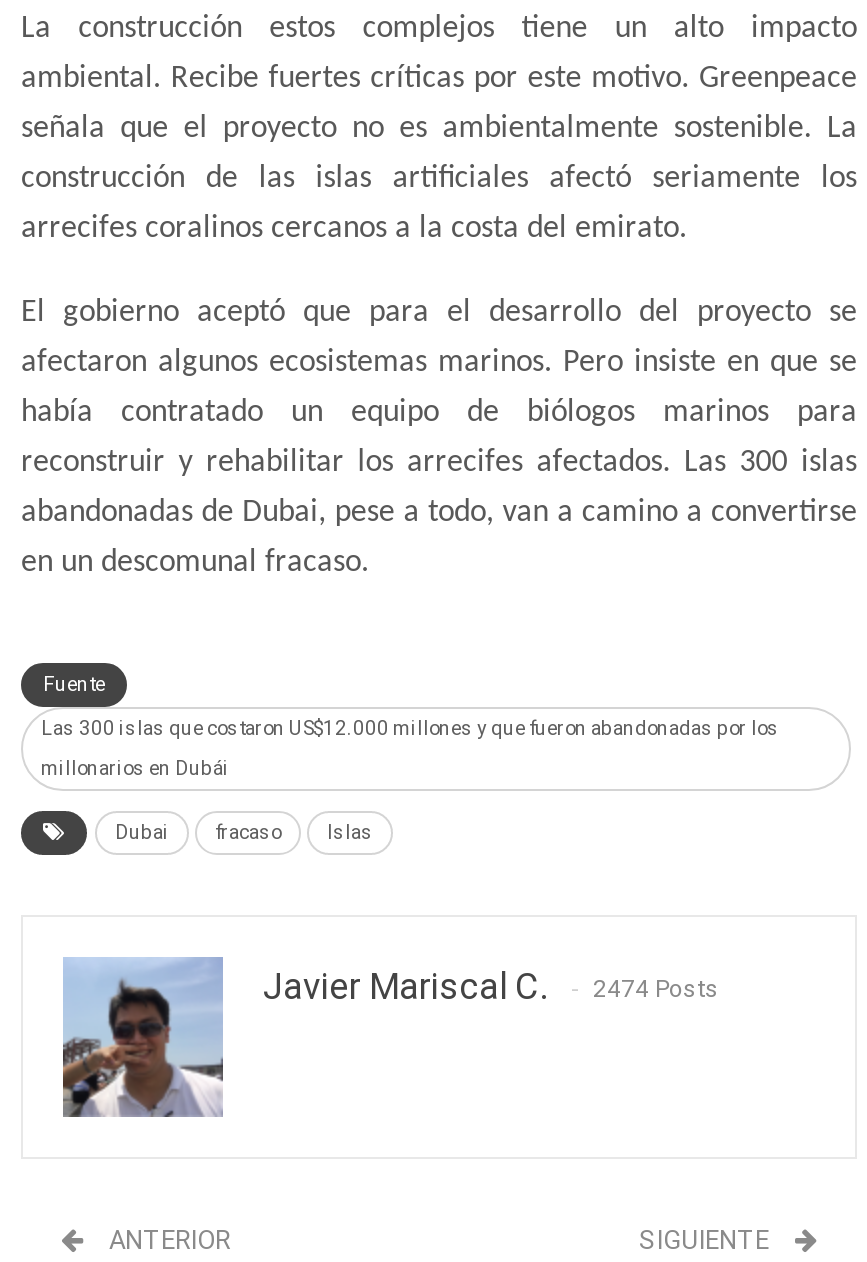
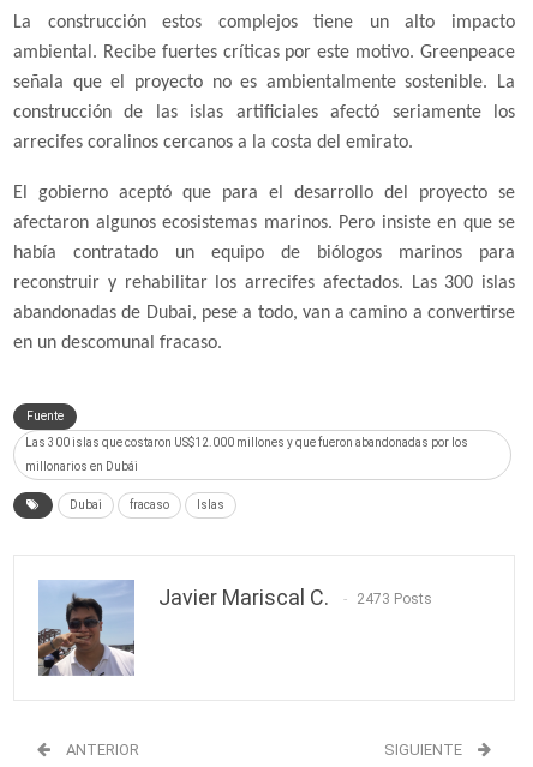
[263,964,719,1006] Javier Mariscal C. 2474 Posts -> [158,584,432,609] Javier Mariscal C. 2473 Posts

